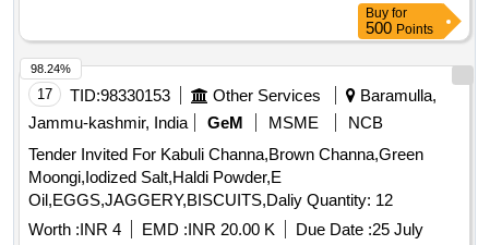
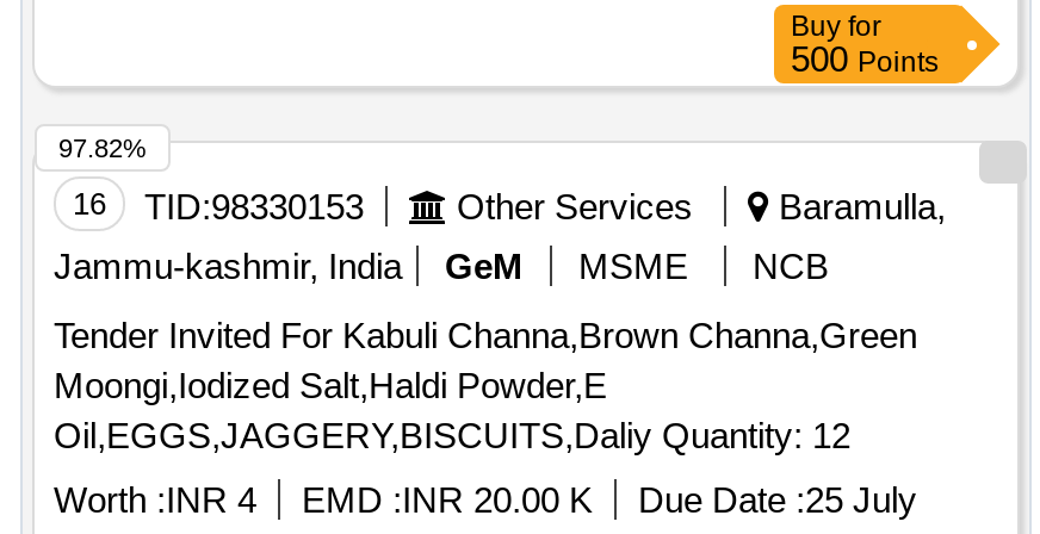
[31,62,71,75] 98.24% -> [58,134,147,163] 97.82%
[37,86,170,105] 17 TID:98330153 -> [73,186,364,227] 16 TID:98330153

